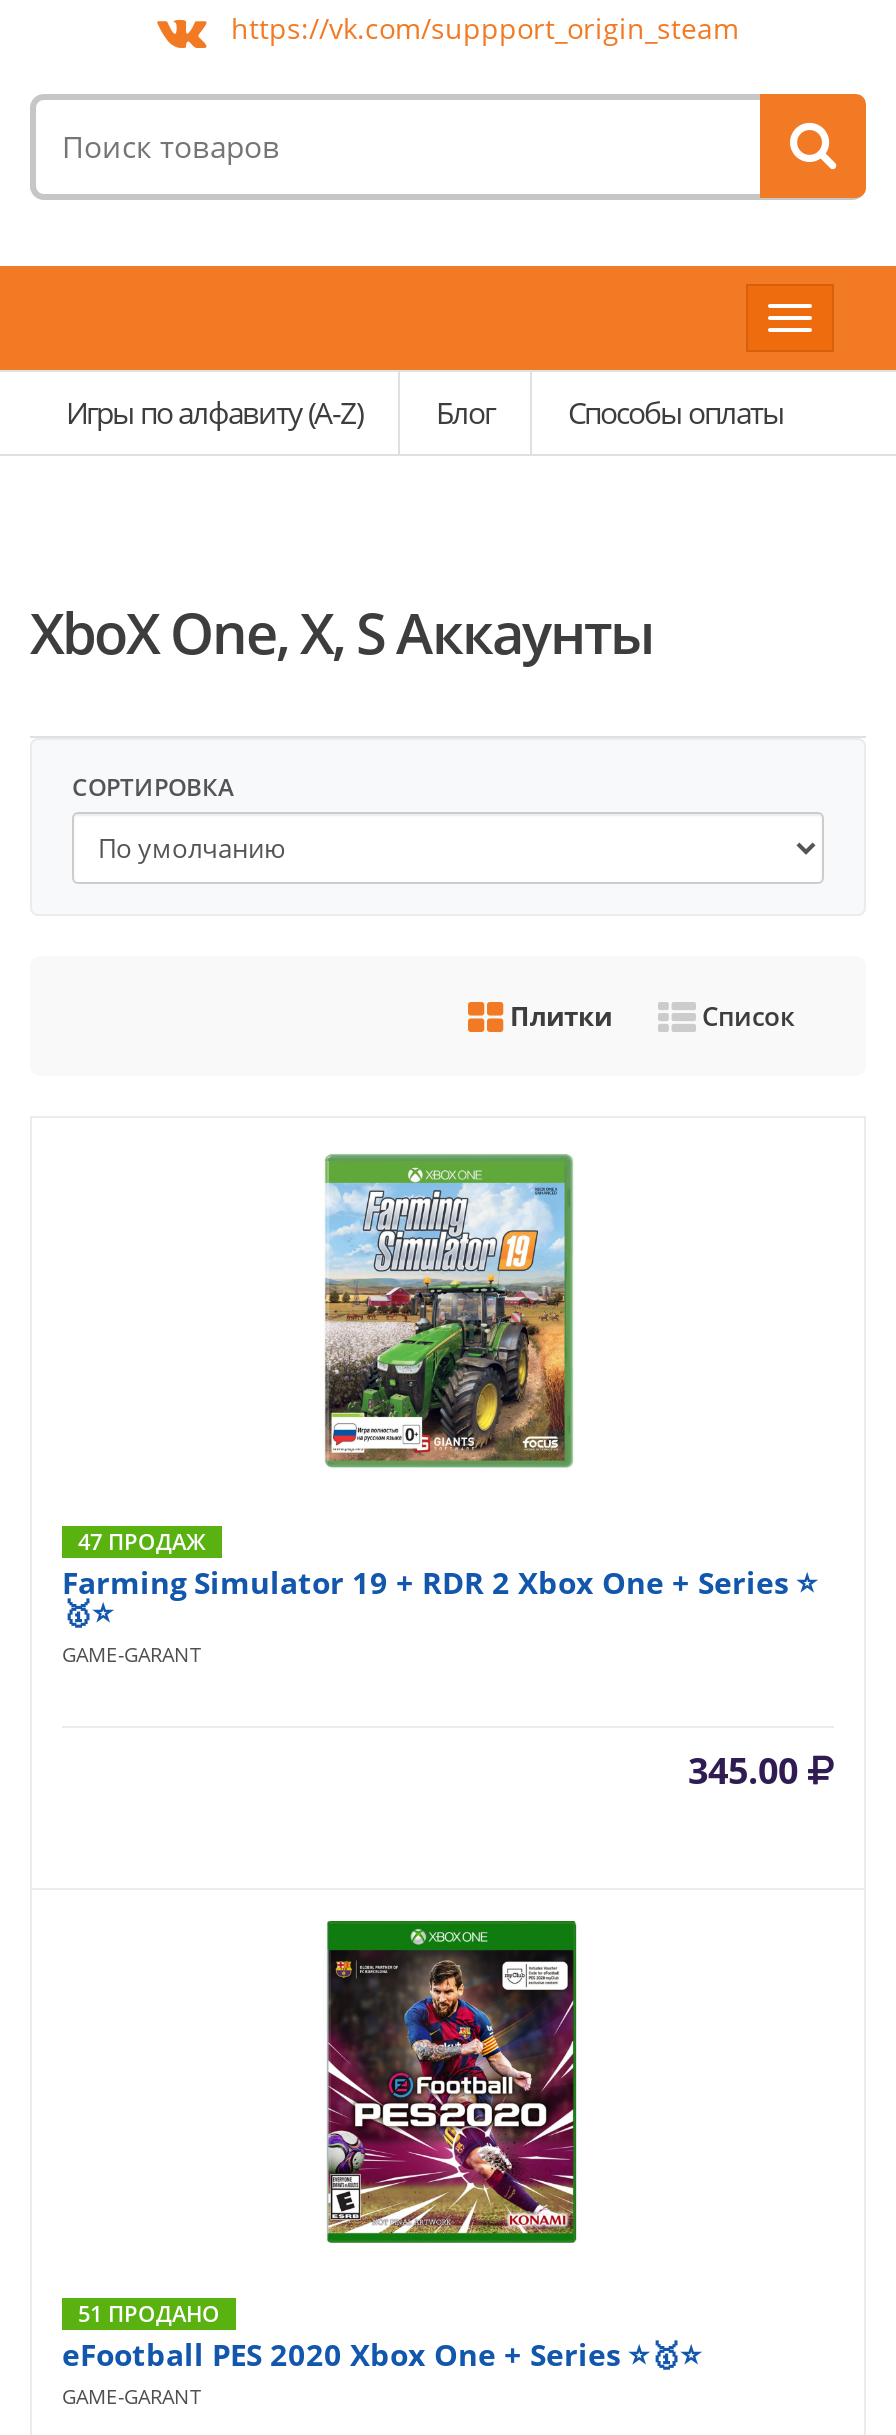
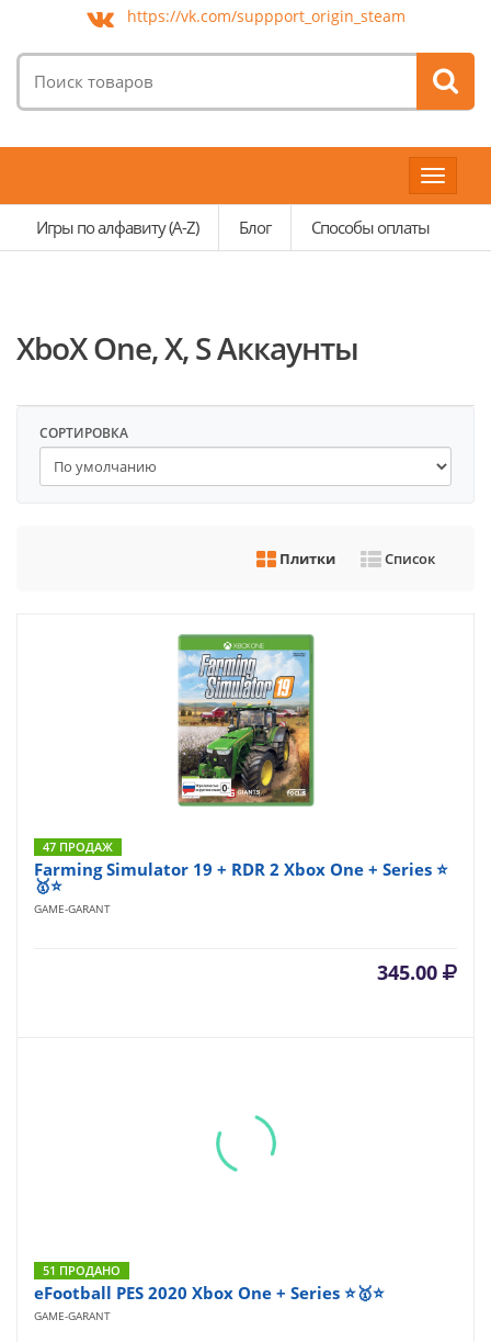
[324,1918,578,2246] [image] -> none

